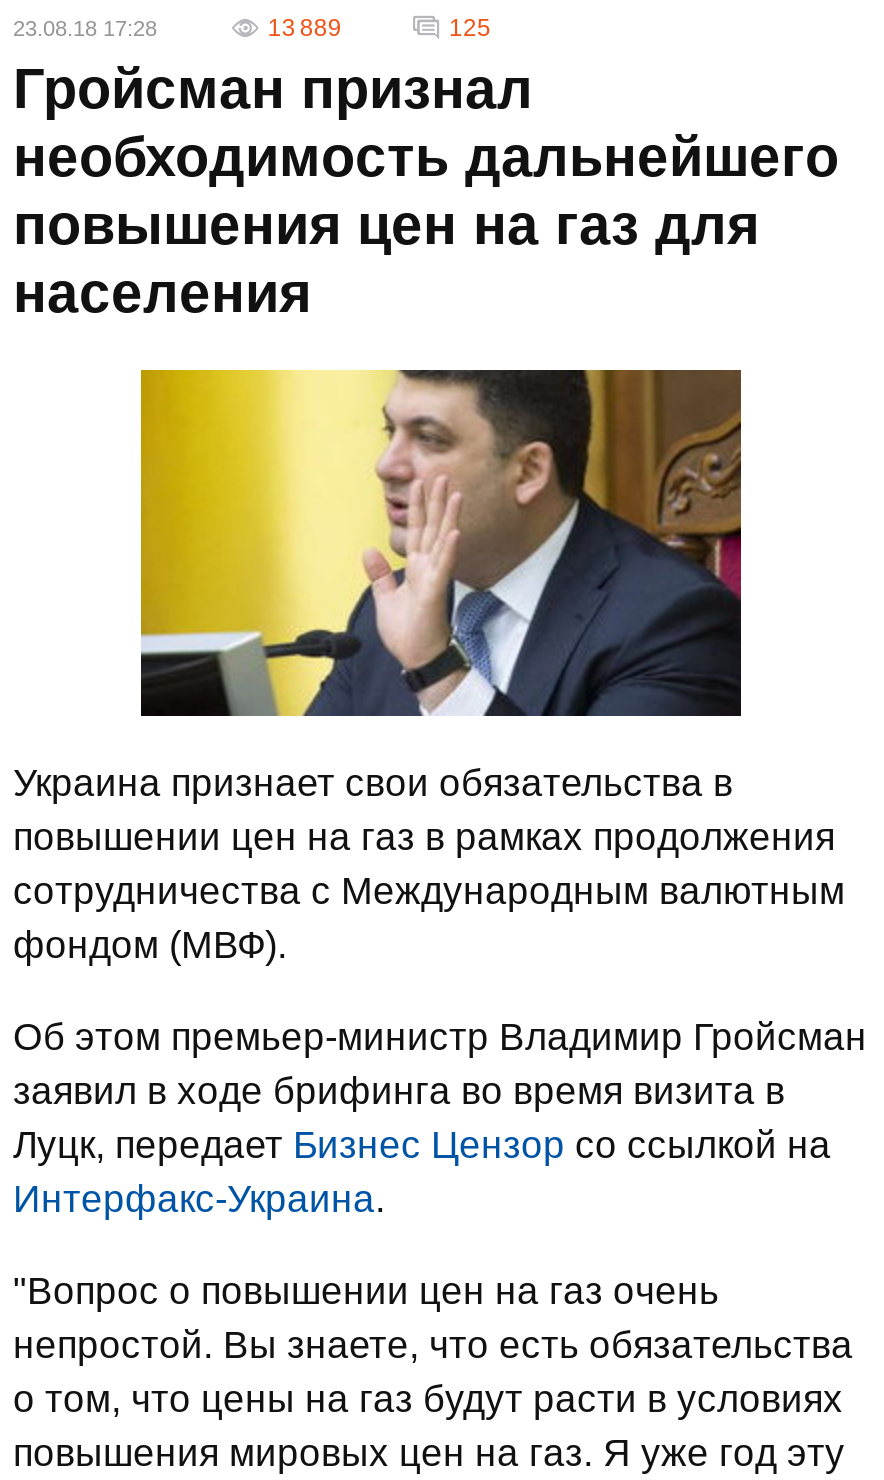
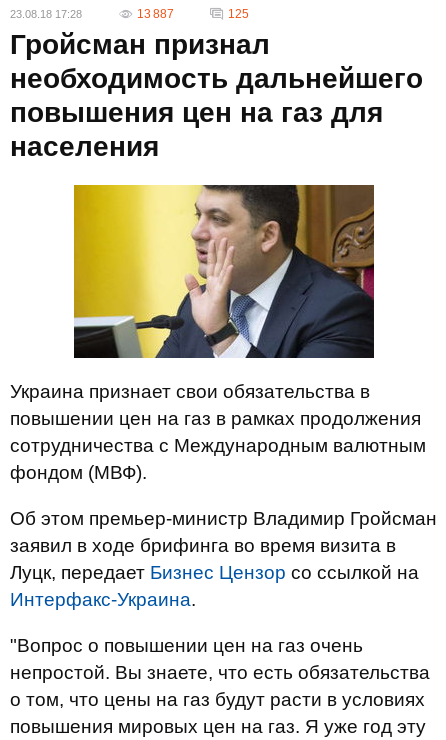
[268,14,342,42] 13 889 -> [137,7,174,21] 13 887

